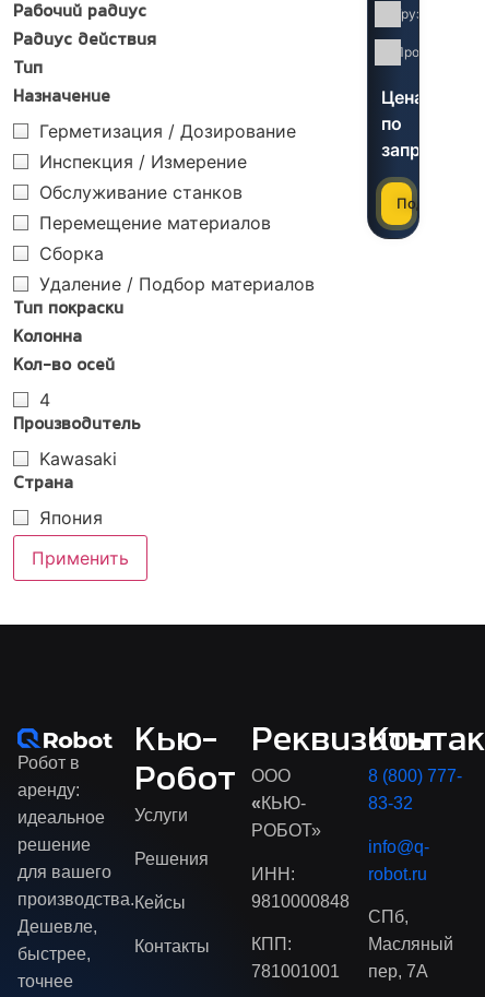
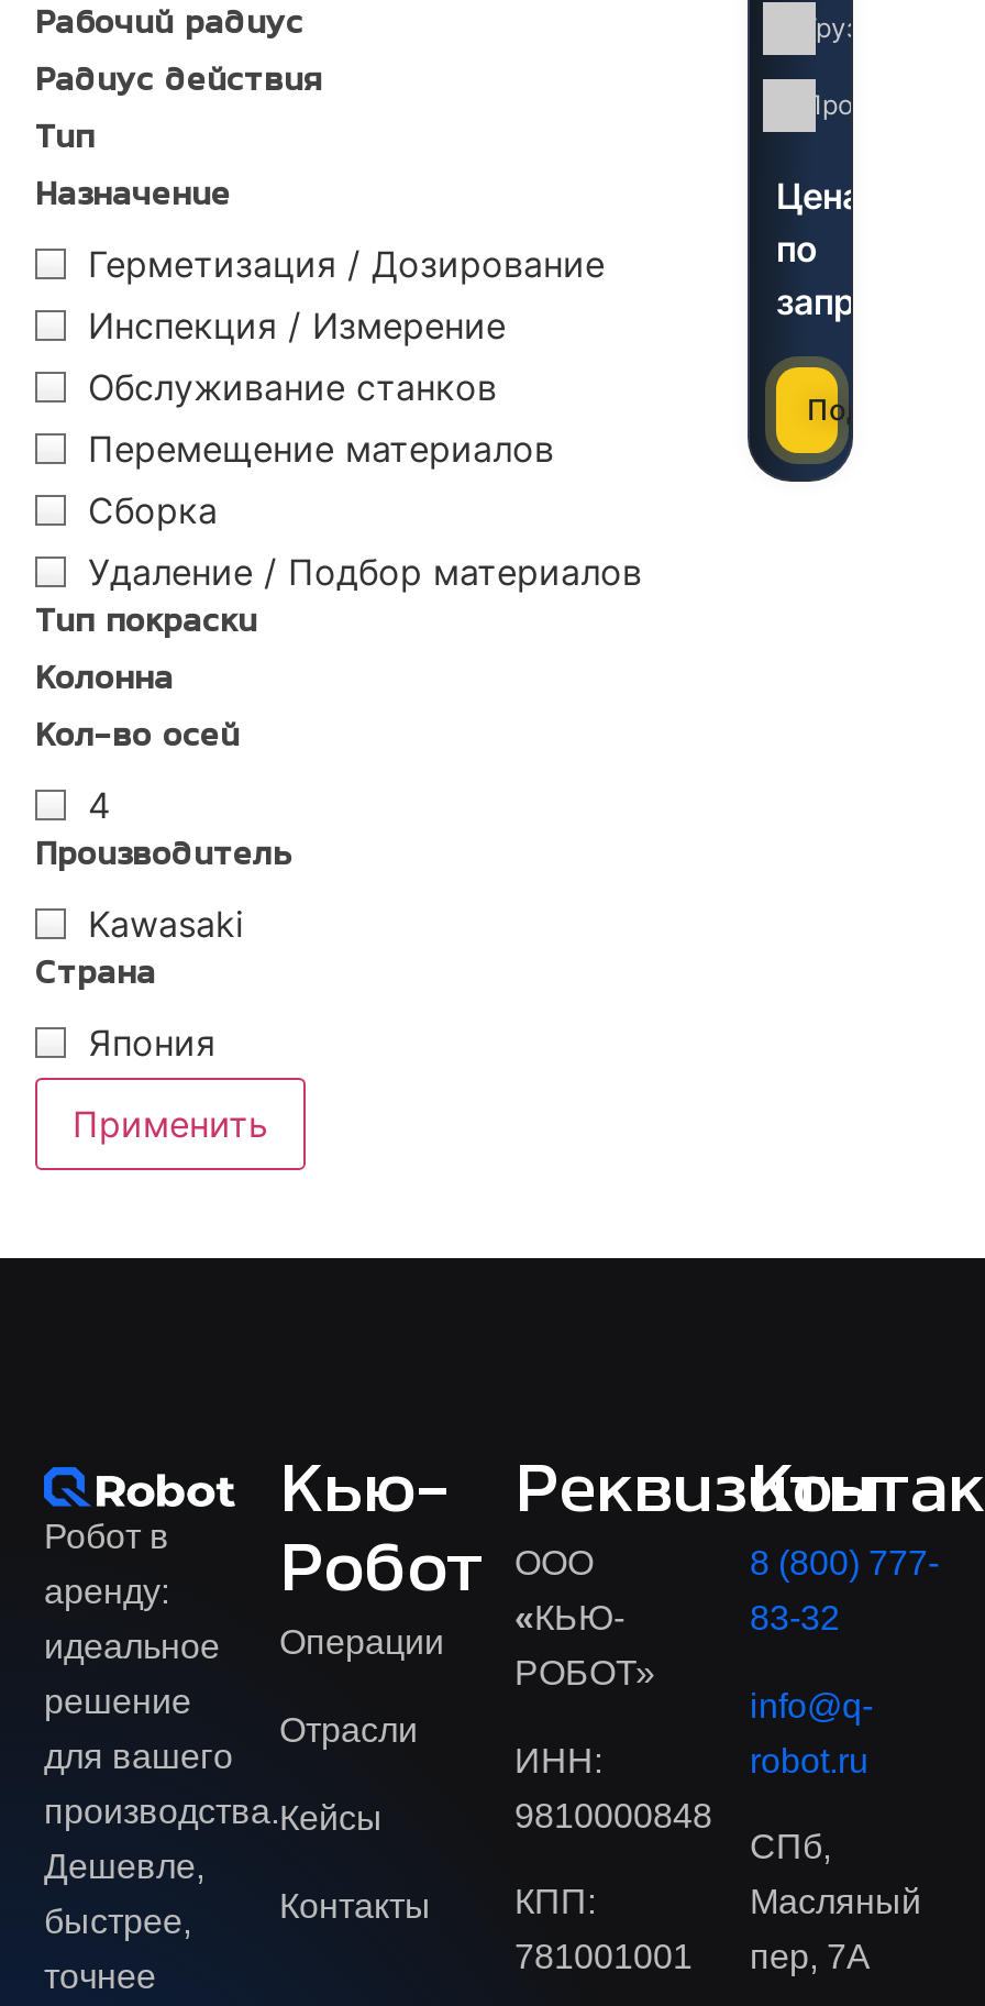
[134,806,188,825] Услуги -> [279,1624,444,1662] Операции
[134,850,209,869] Решения -> [279,1712,418,1750] Отрасли

